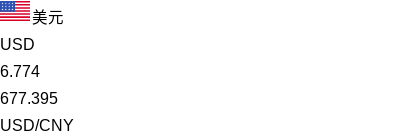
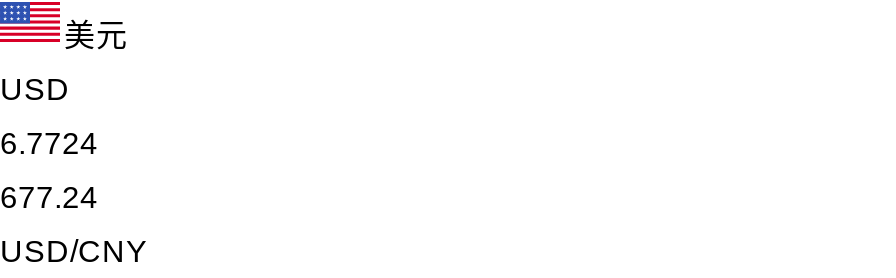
[0,63,40,80] 6.774 -> [0,126,98,160] 6.7724
[0,90,58,107] 677.395 -> [0,180,98,214] 677.24

